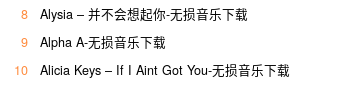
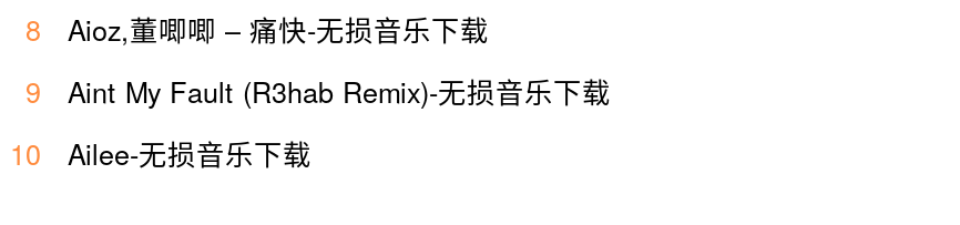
[40,5,248,23] Alysia – 并不会想起你-无损音乐下载 -> [68,10,489,50] Aioz,董唧唧 – 痛快-无损音乐下载
[40,33,166,51] Alpha A-无损音乐下载 -> [68,72,611,112] Aint My Fault (R3hab Remix)-无损音乐下载
[40,61,290,79] Alicia Keys – If I Aint Got You-无损音乐下载 -> [68,135,312,174] Ailee-无损音乐下载

